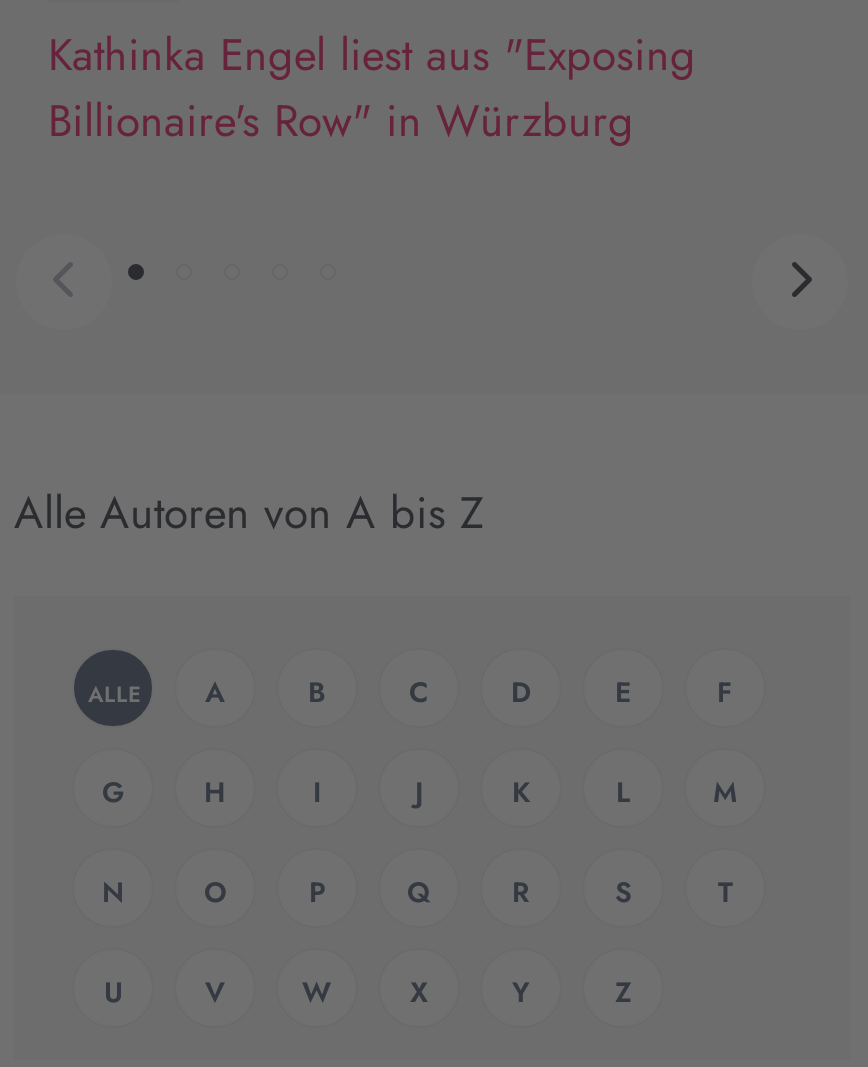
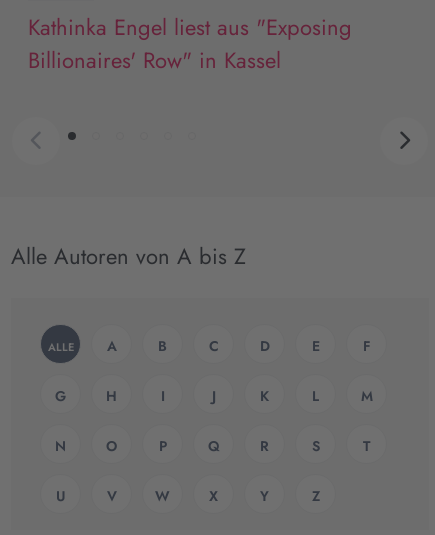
[48,88,634,152] Billionaire's Row" in Würzburg -> [28,44,281,76] Billionaires' Row" in Kassel

